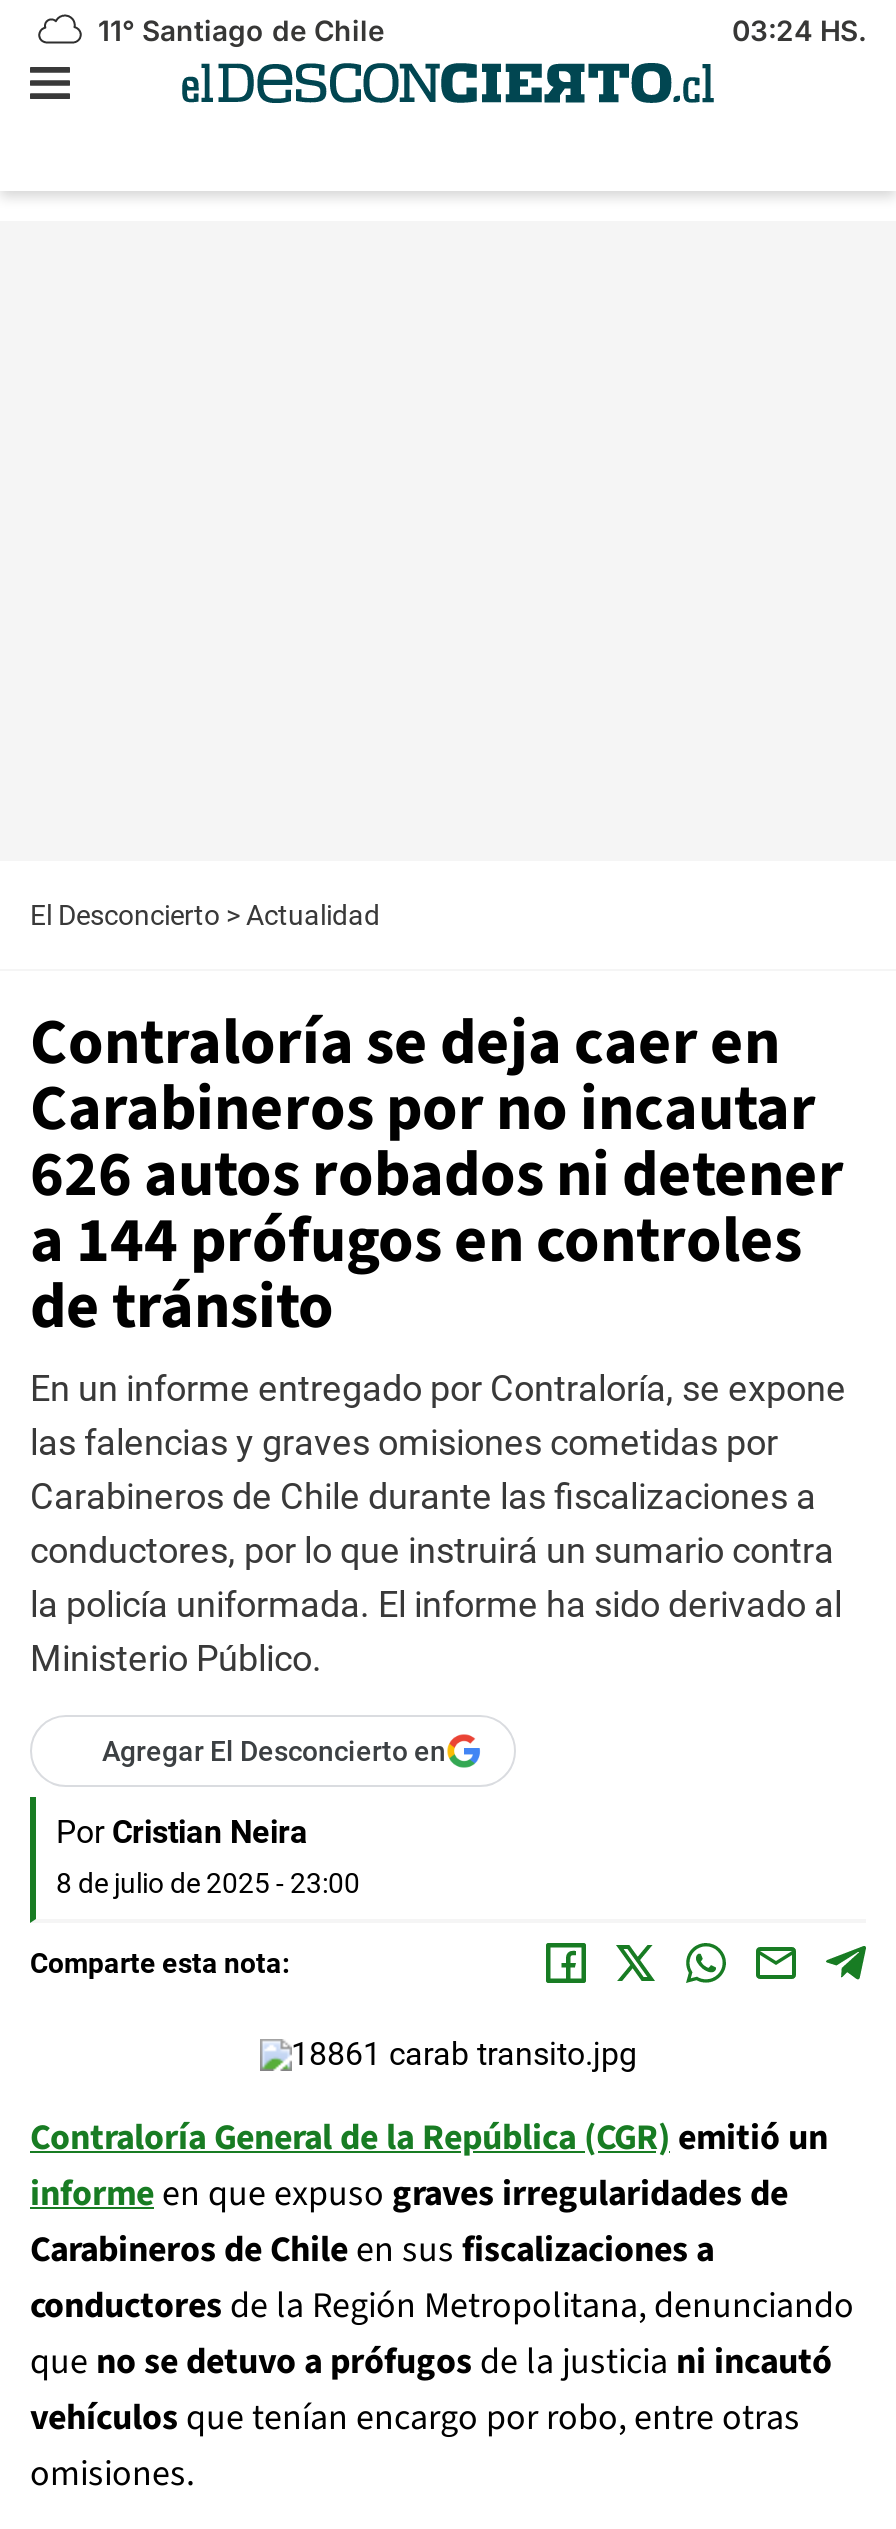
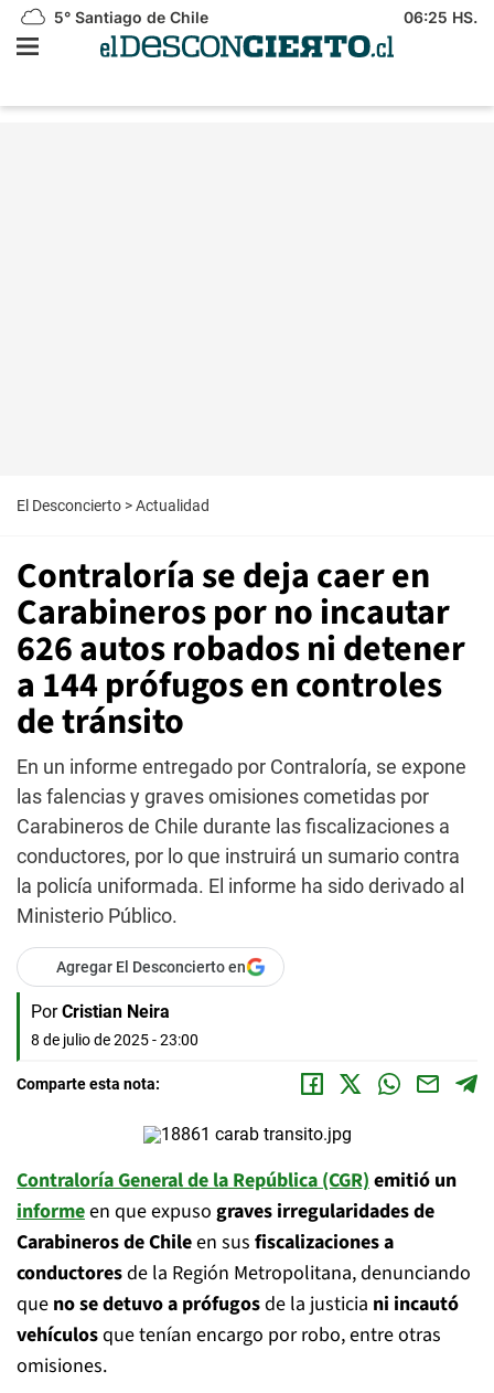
[90,13,384,47] 11° Santiago de Chile -> [50,8,208,26] 5° Santiago de Chile
[732,13,866,47] 03:24 HS. -> [404,8,477,26] 06:25 HS.

